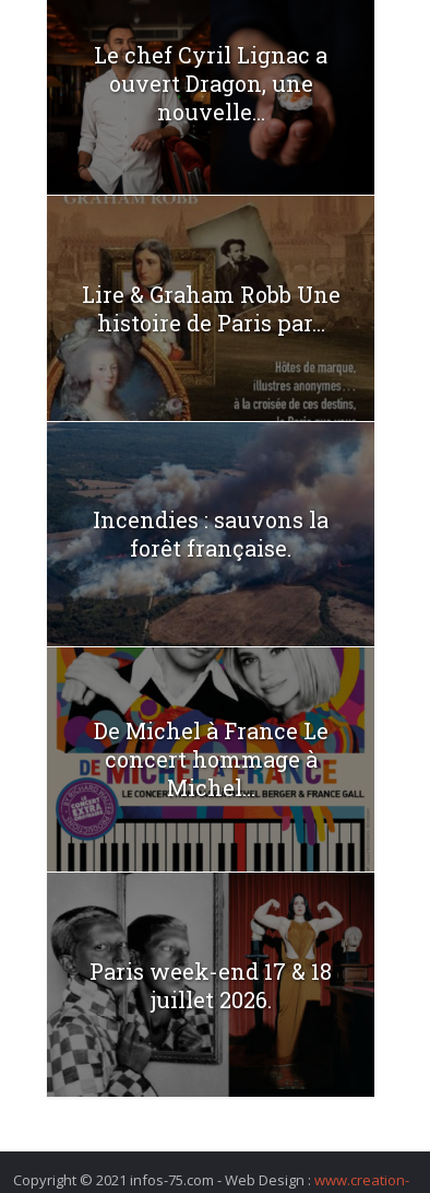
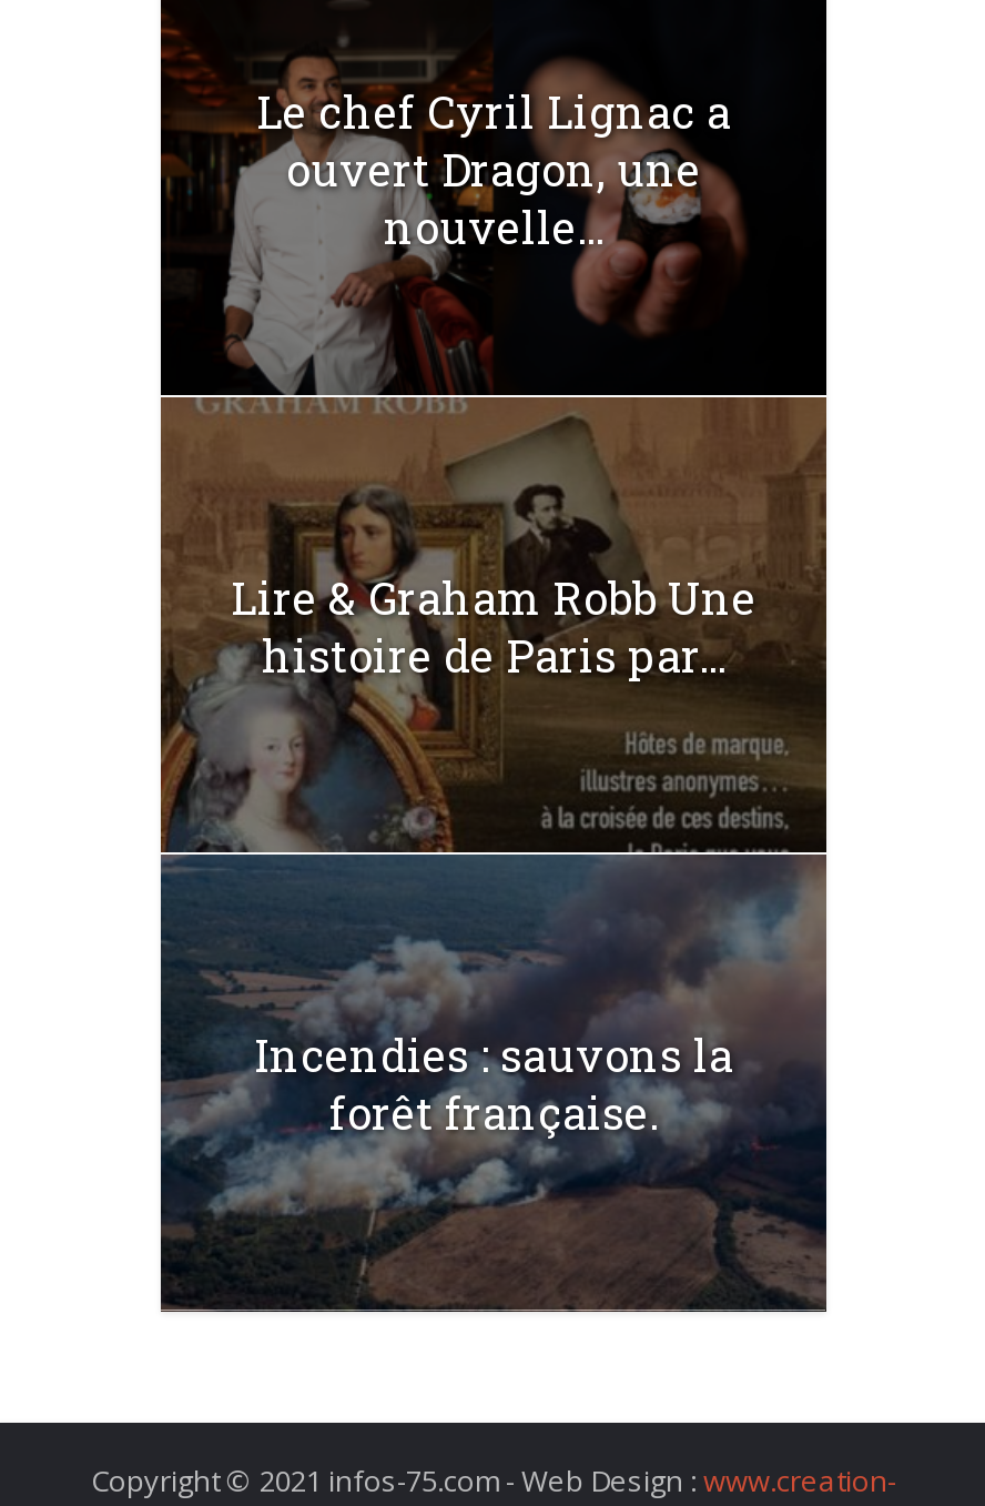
[47,647,374,1098] [image] | De Michel à France Le | concert hommage à | Michel... -> none
[89,956,332,1013] Paris week-end 17 & 18 | juillet 2026. -> none

